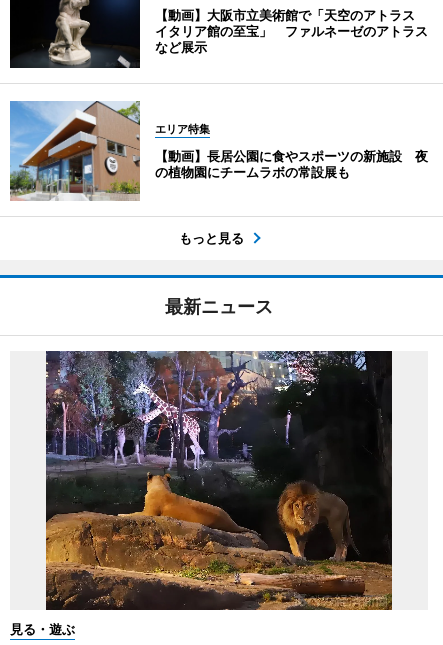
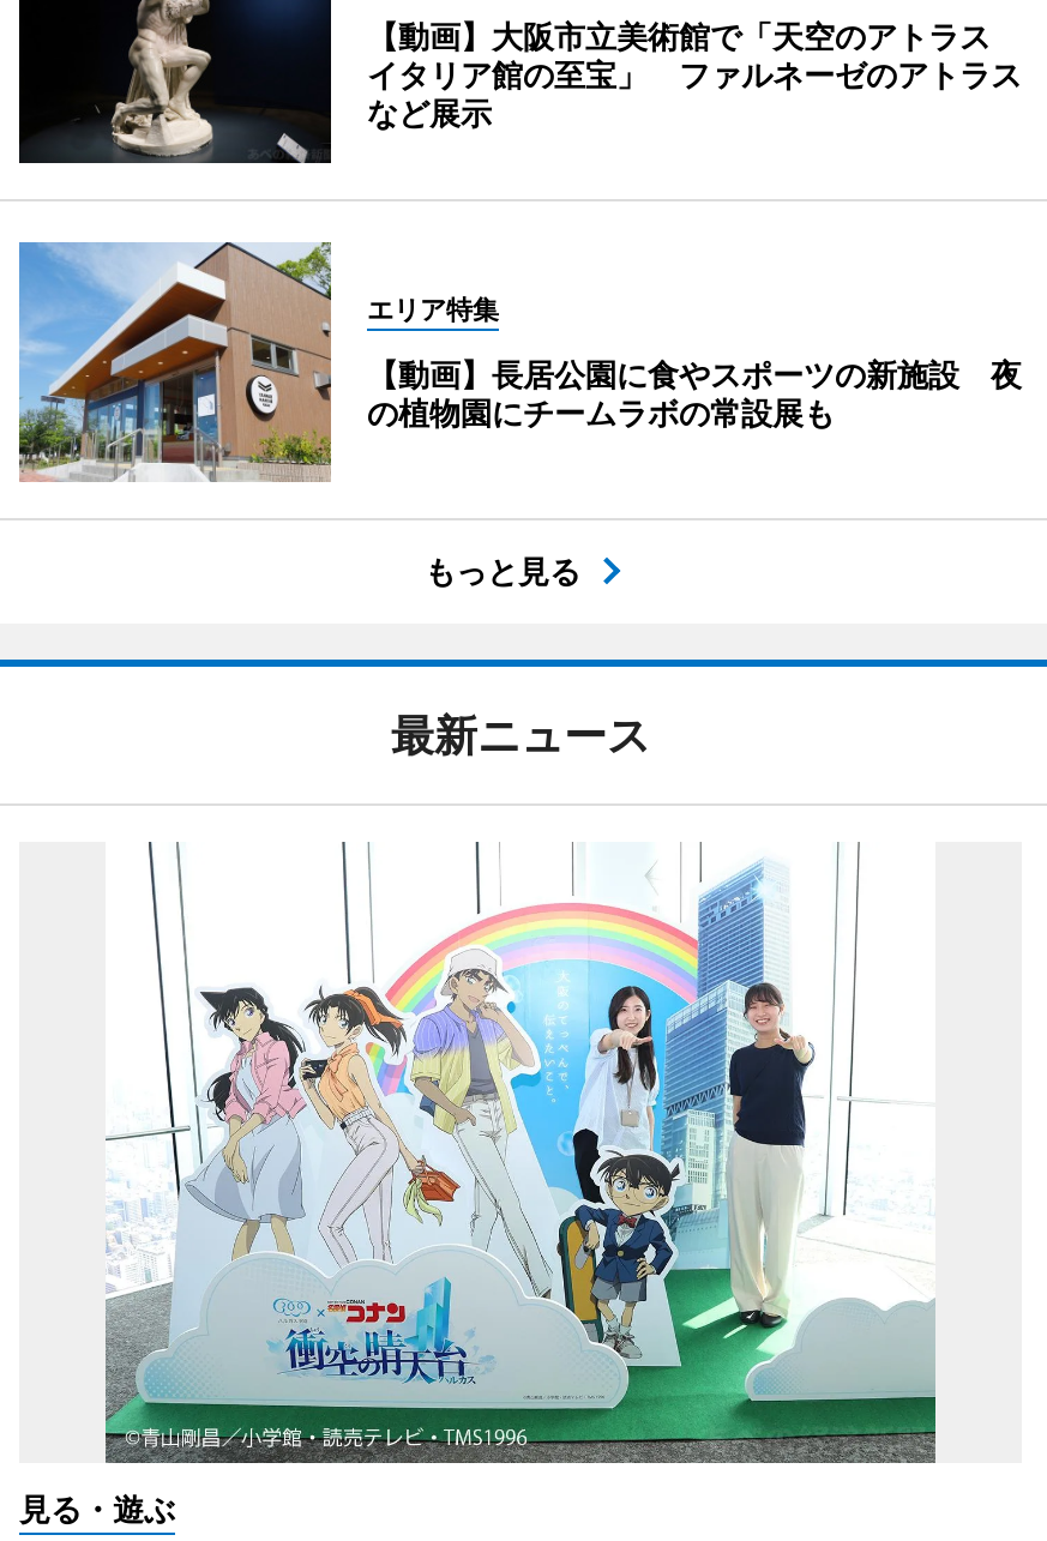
[45,350,393,611] [image] -> [103,842,938,1463] [image]

